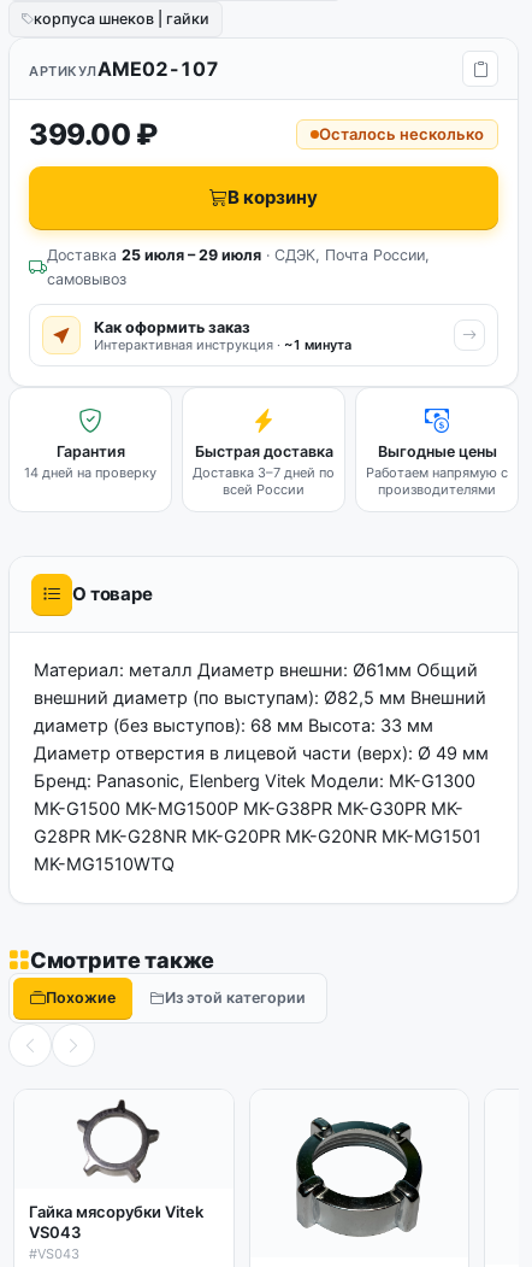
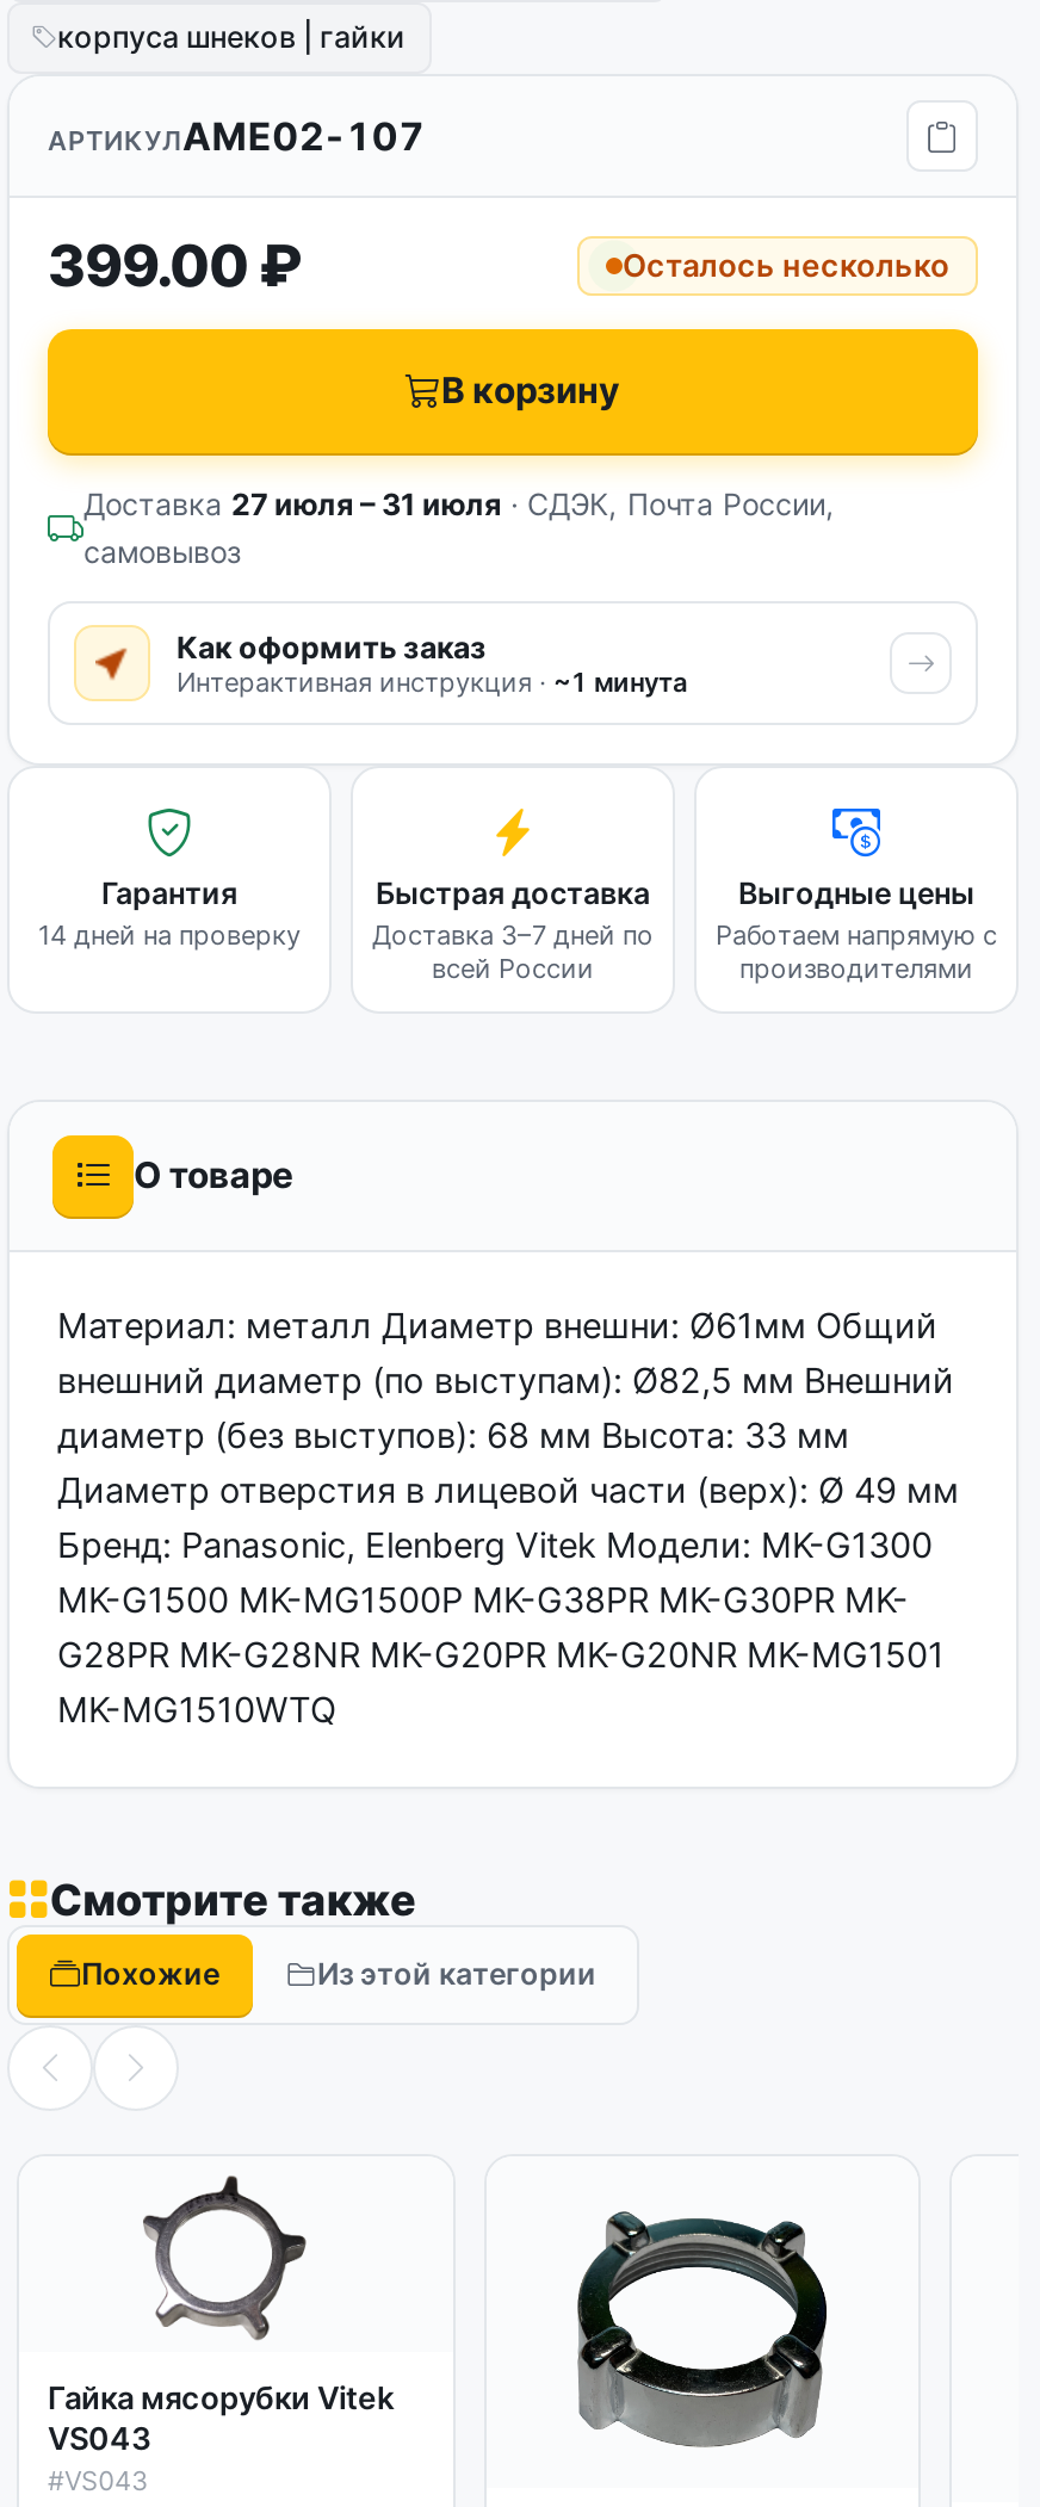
[47,246,430,264] Доставка 25 июля – 29 июля · СДЭК, Почта России, -> [83,487,835,522] Доставка 27 июля – 31 июля · СДЭК, Почта России,

